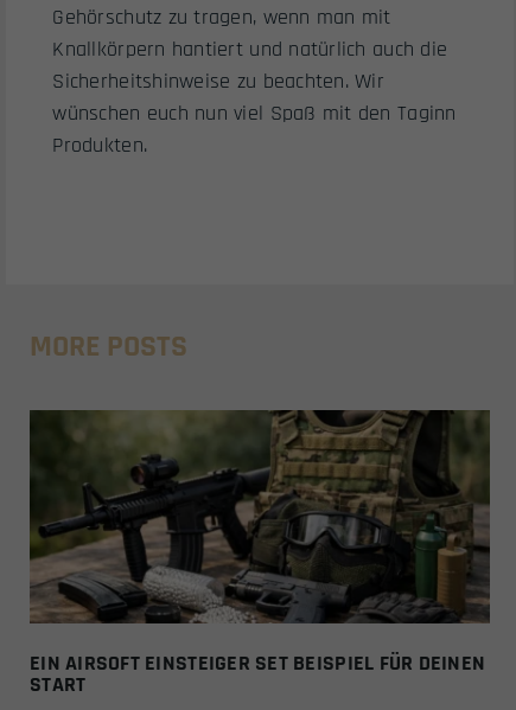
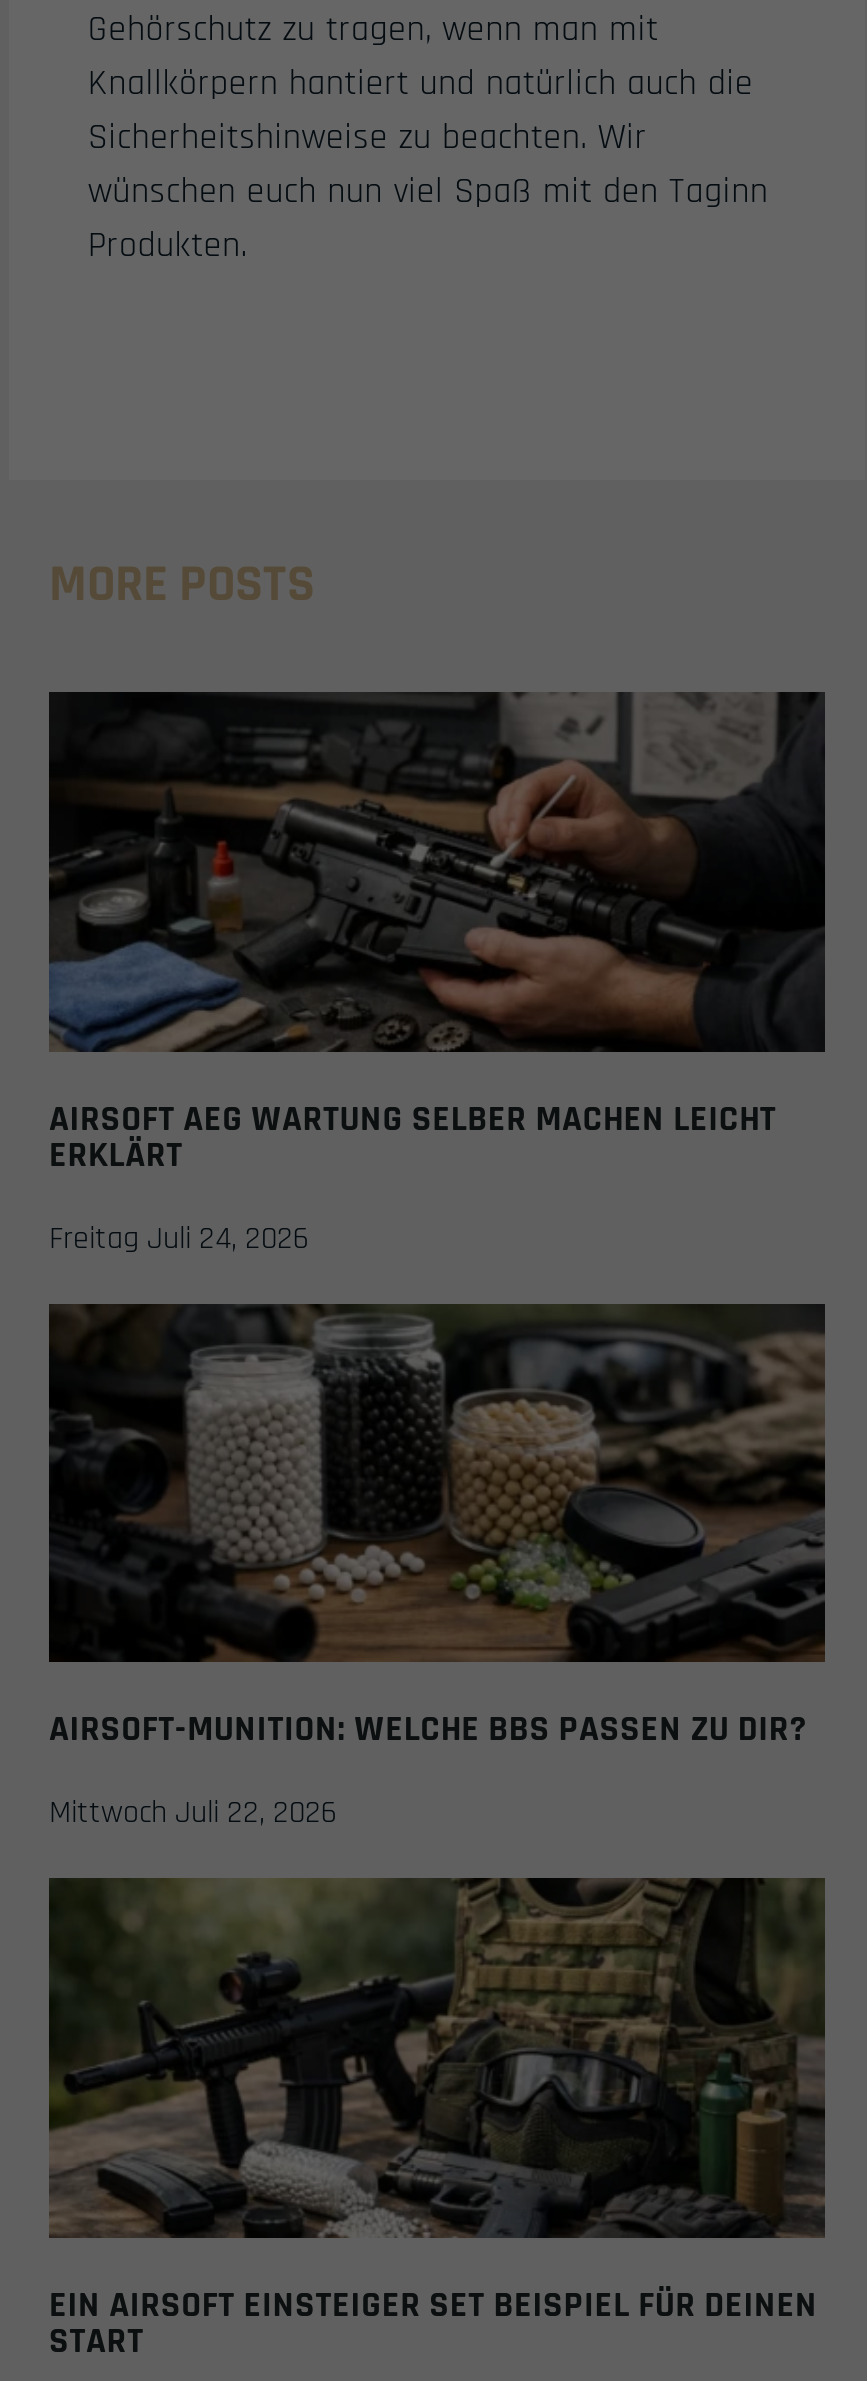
none -> [47,690,825,1260] [image] | AIRSOFT AEG WARTUNG SELBER MACHEN LEICHT | ERKLÄRT | Freitag Juli 24, 2026
none -> [47,1302,827,1834] [image] | AIRSOFT-MUNITION: WELCHE BBS PASSEN ZU DIR? | Mittwoch Juli 22, 2026

